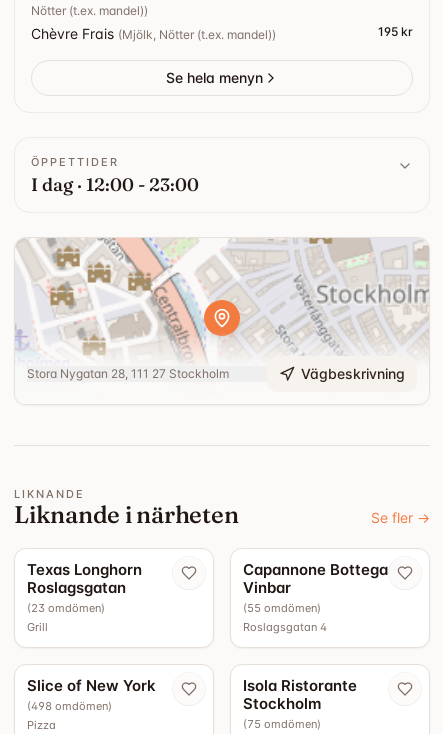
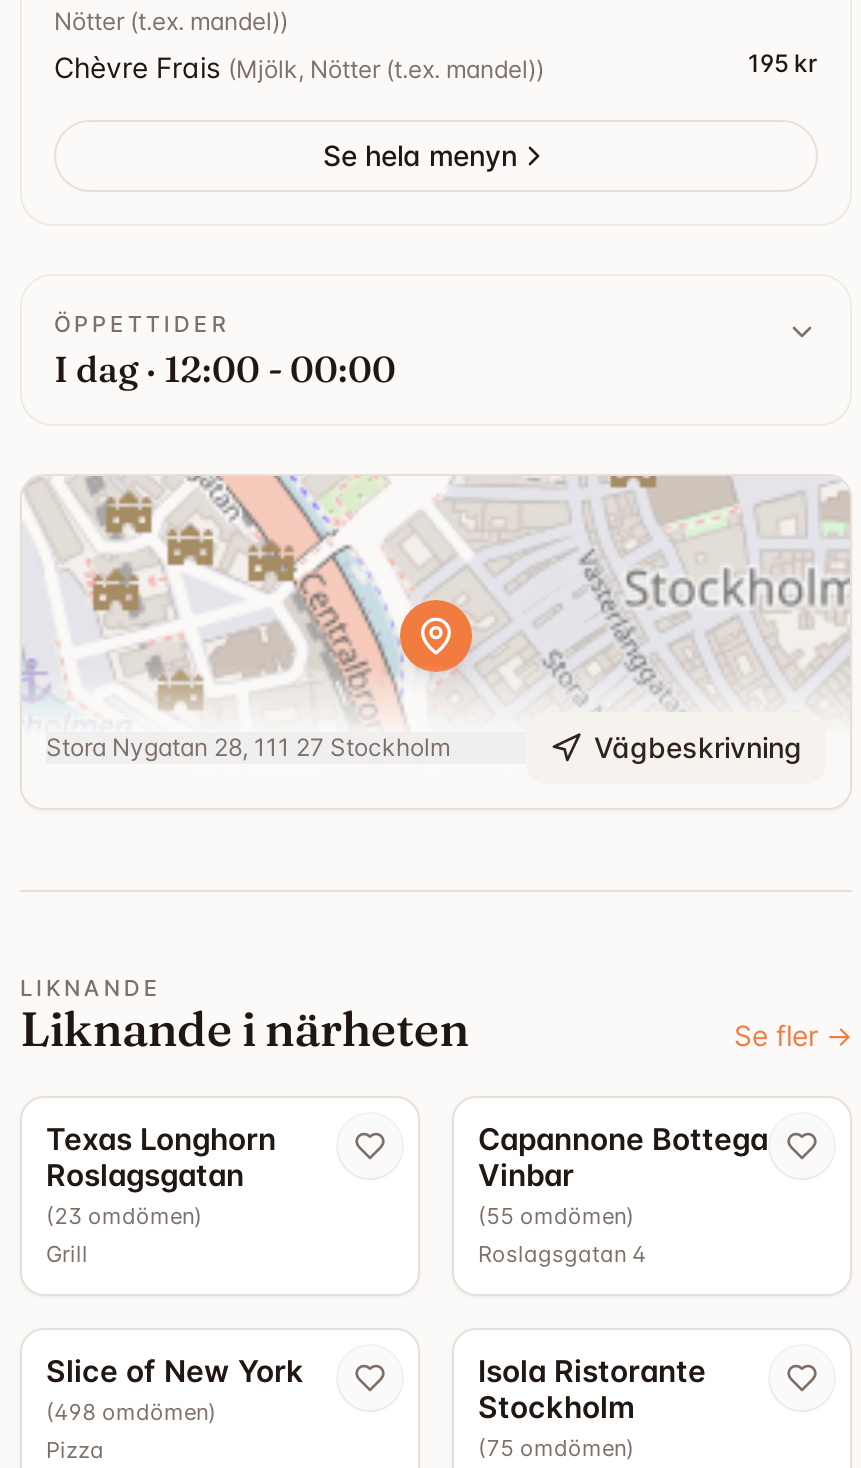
[31,173,199,196] I dag · 12:00 - 23:00 -> [54,346,396,392] I dag · 12:00 - 00:00

